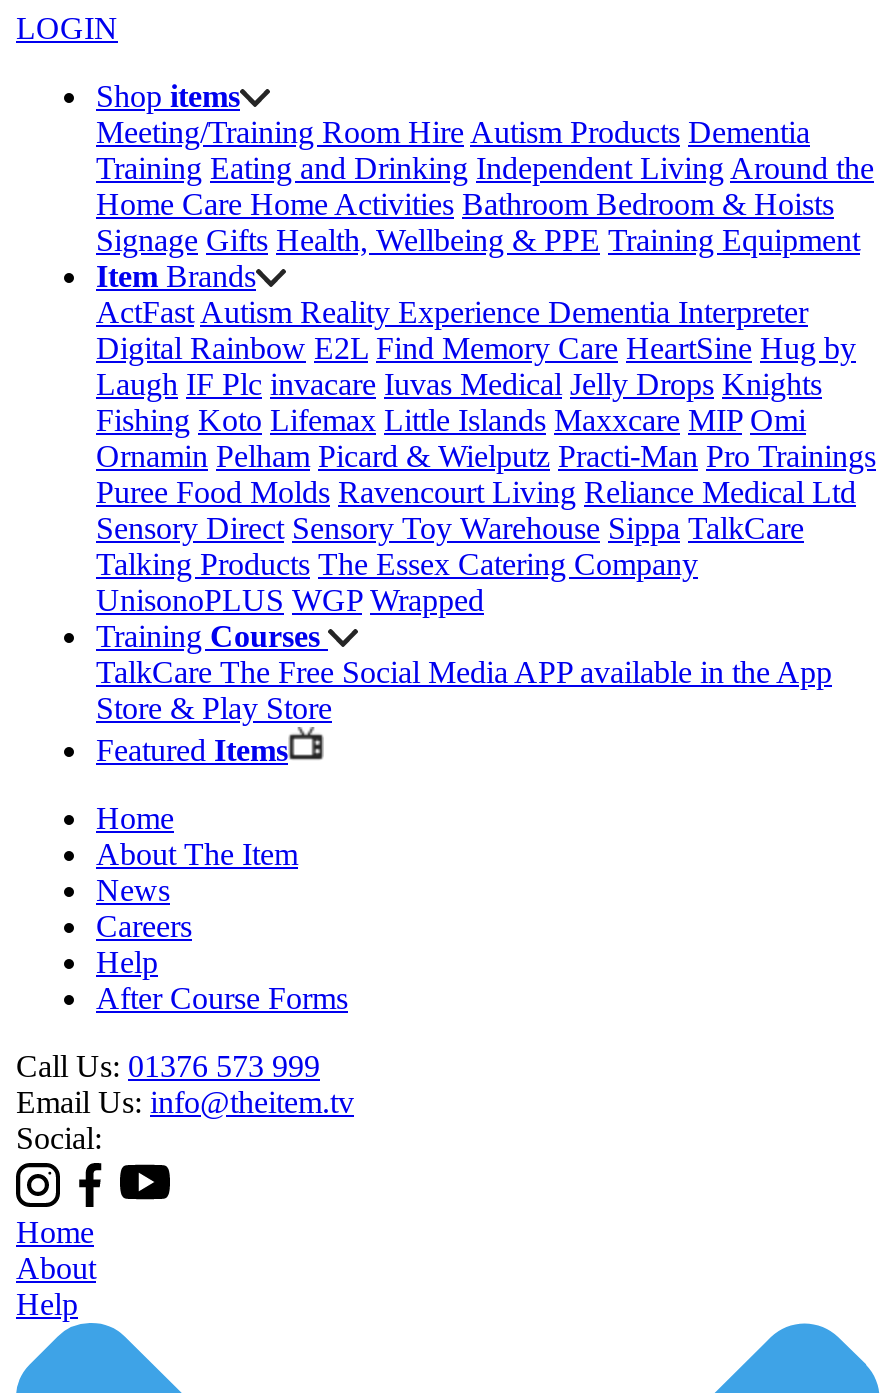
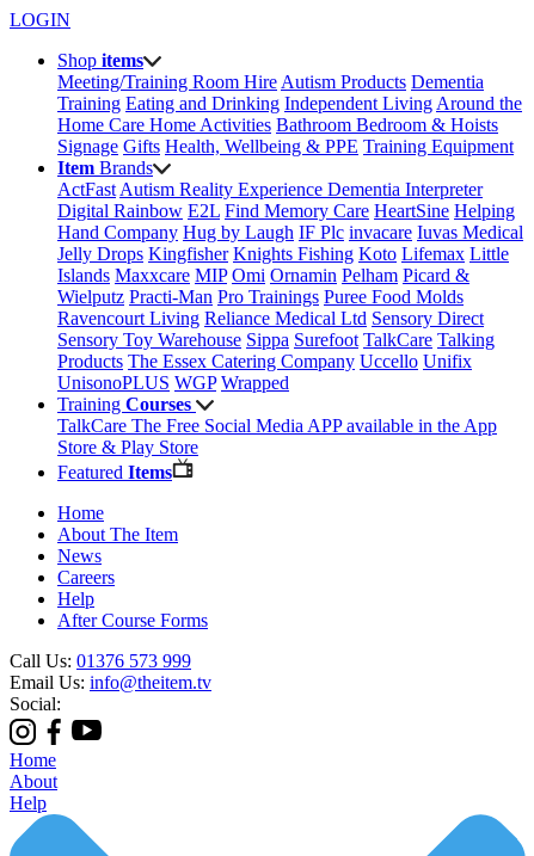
[96,331,876,581] Digital Rainbow E2L Find Memory Care HeartSine Hug by | Laugh IF Plc invacare Iuvas Medical Jelly Drops Knights | Fishing Koto Lifemax Little Islands Maxxcare MIP Omi | Ornamin Pelham Picard & Wielputz Practi-Man Pro Trainings | Puree Food Molds Ravencourt Living Reliance Medical Ltd | Sensory Direct Sensory Toy Warehouse Sippa TalkCare | Talking Products The Essex Catering Company -> [57,201,523,371] Digital Rainbow E2L Find Memory Care HeartSine Helping | Hand Company Hug by Laugh IF Plc invacare Iuvas Medical | Jelly Drops Kingfisher Knights Fishing Koto Lifemax Little | Islands Maxxcare MIP Omi Ornamin Pelham Picard & | Wielputz Practi-Man Pro Trainings Puree Food Molds | Ravencourt Living Reliance Medical Ltd Sensory Direct | Sensory Toy Warehouse Sippa Surefoot TalkCare Talking | Products The Essex Catering Company Uccello Unifix

